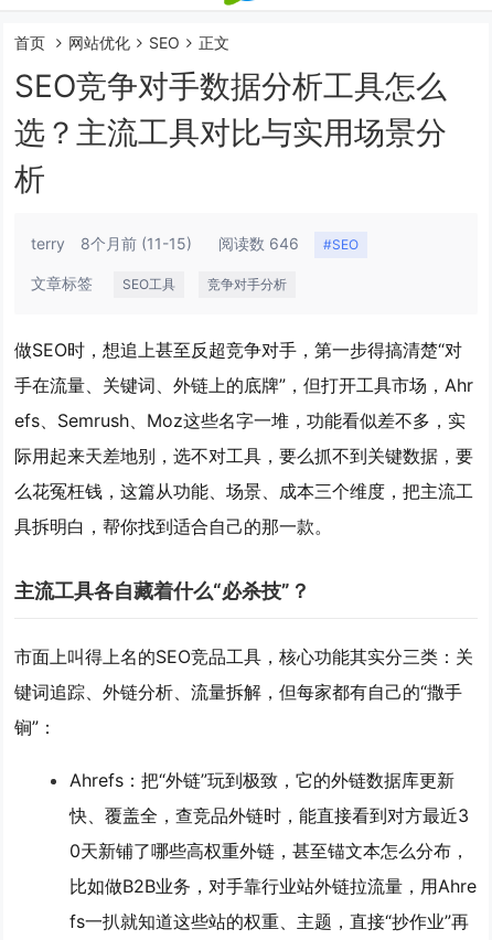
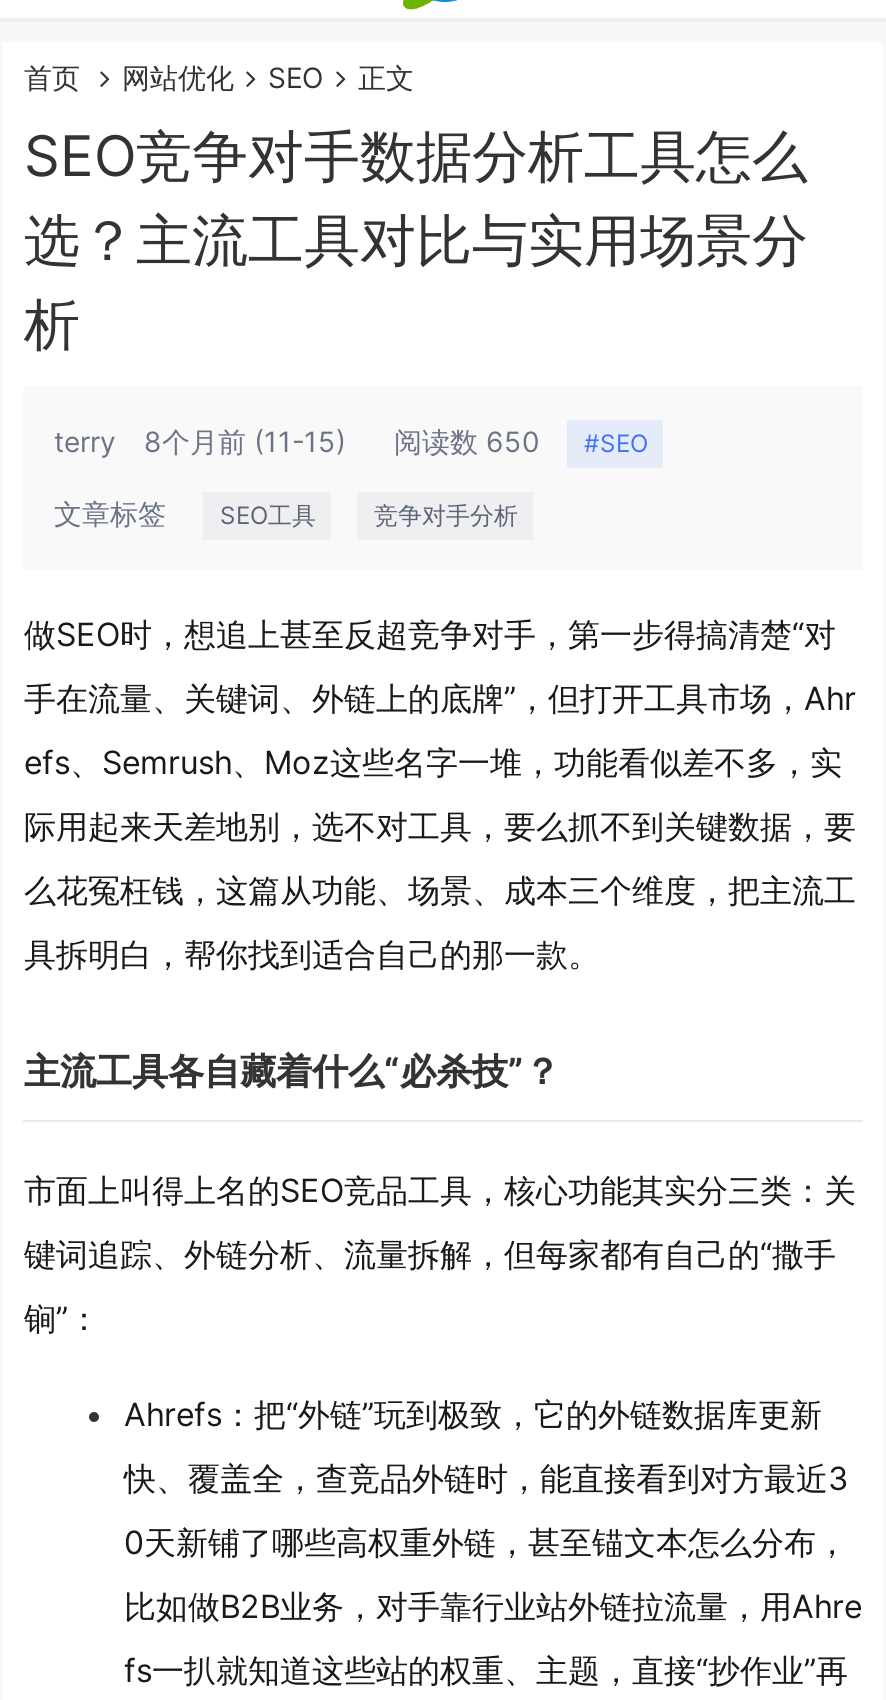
[31,234,359,253] terry 8个月前(11-15) 阅读数 646 #SEO -> [54,424,648,458] terry 8个月前(11-15) 阅读数 650 #SEO

